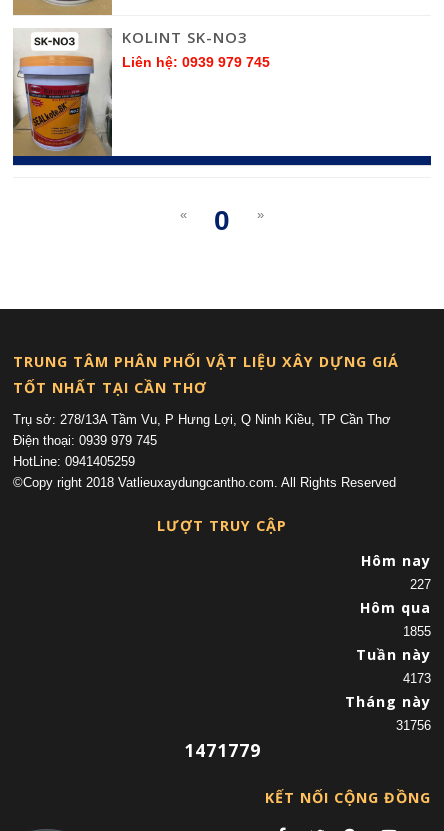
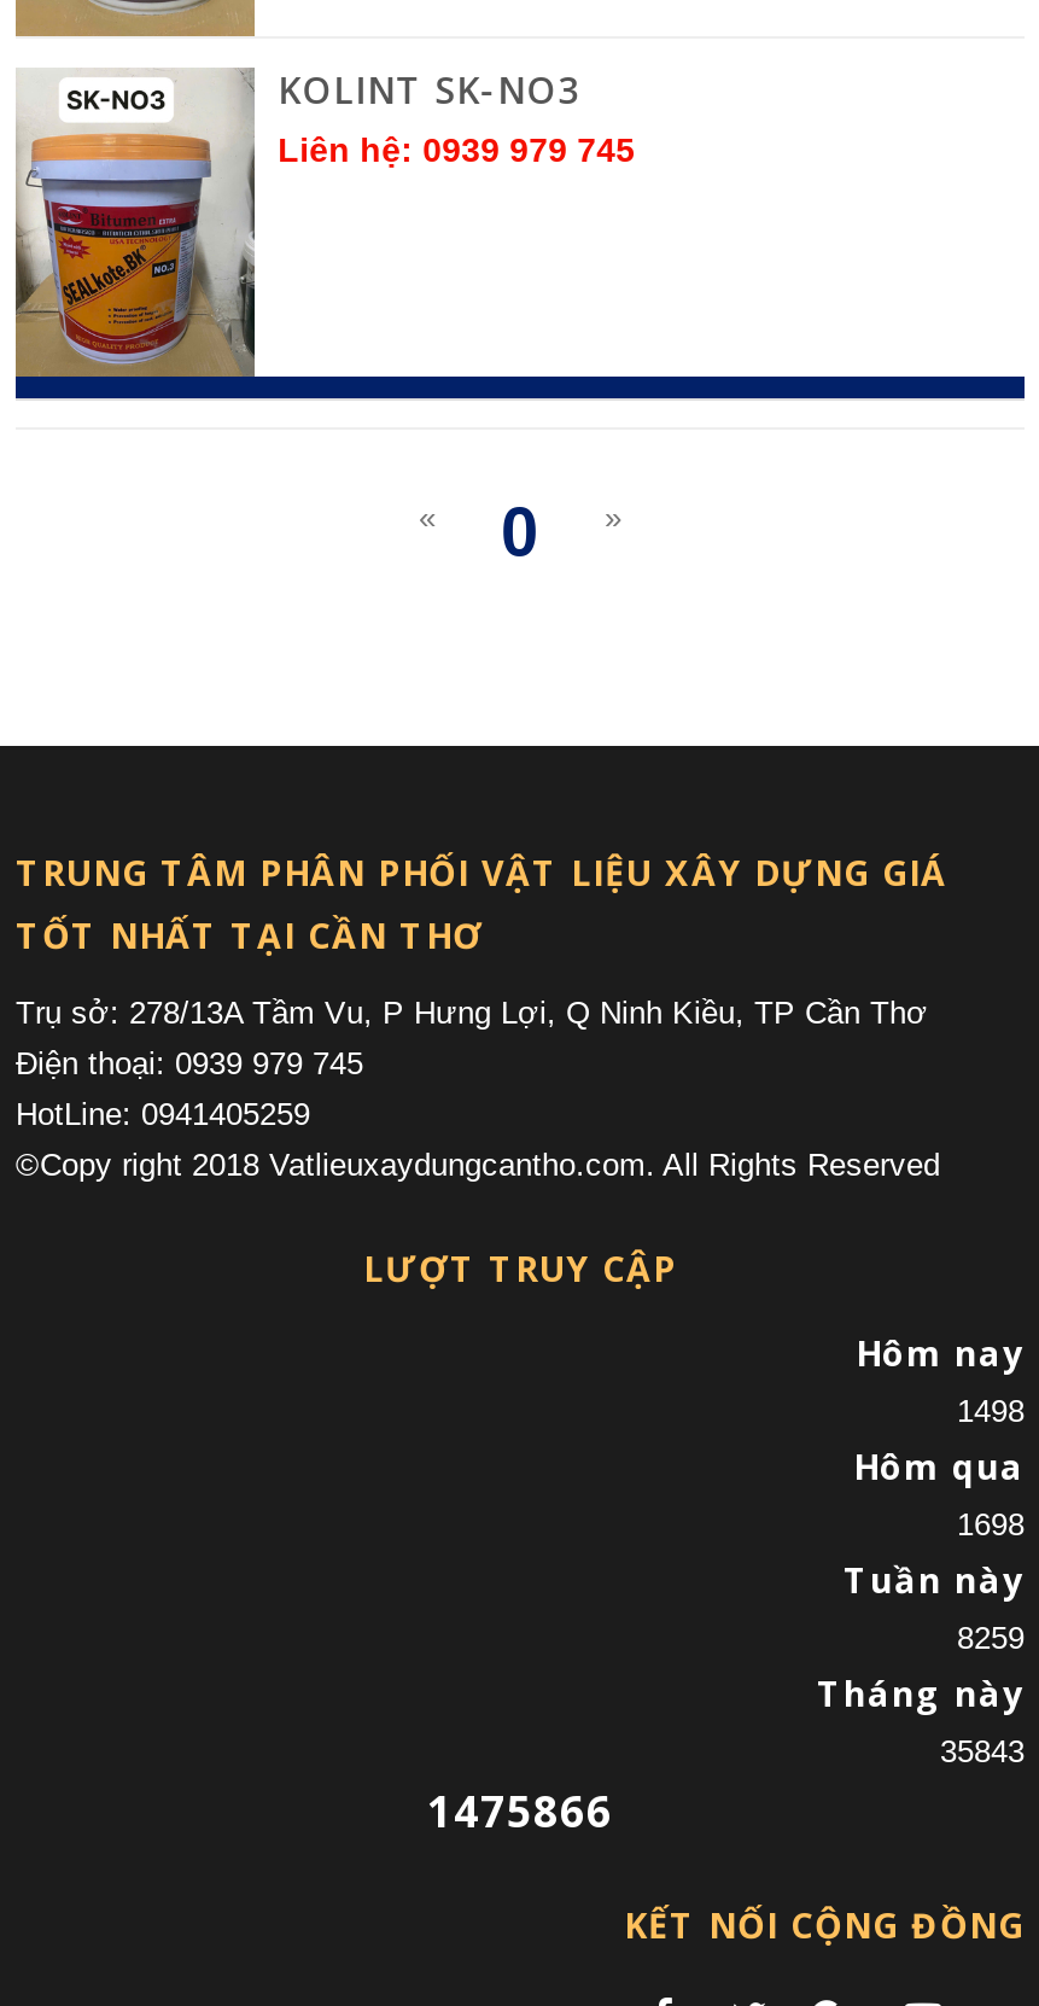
[410,577,431,592] 227 -> [957,1393,1025,1429] 1498
[403,624,431,639] 1855 -> [957,1506,1025,1543] 1698
[403,671,431,686] 4173 -> [957,1620,1025,1656] 8259
[396,718,431,733] 31756 -> [940,1733,1025,1769] 35843
[183,738,260,762] 1471779 -> [427,1782,613,1839] 1475866

